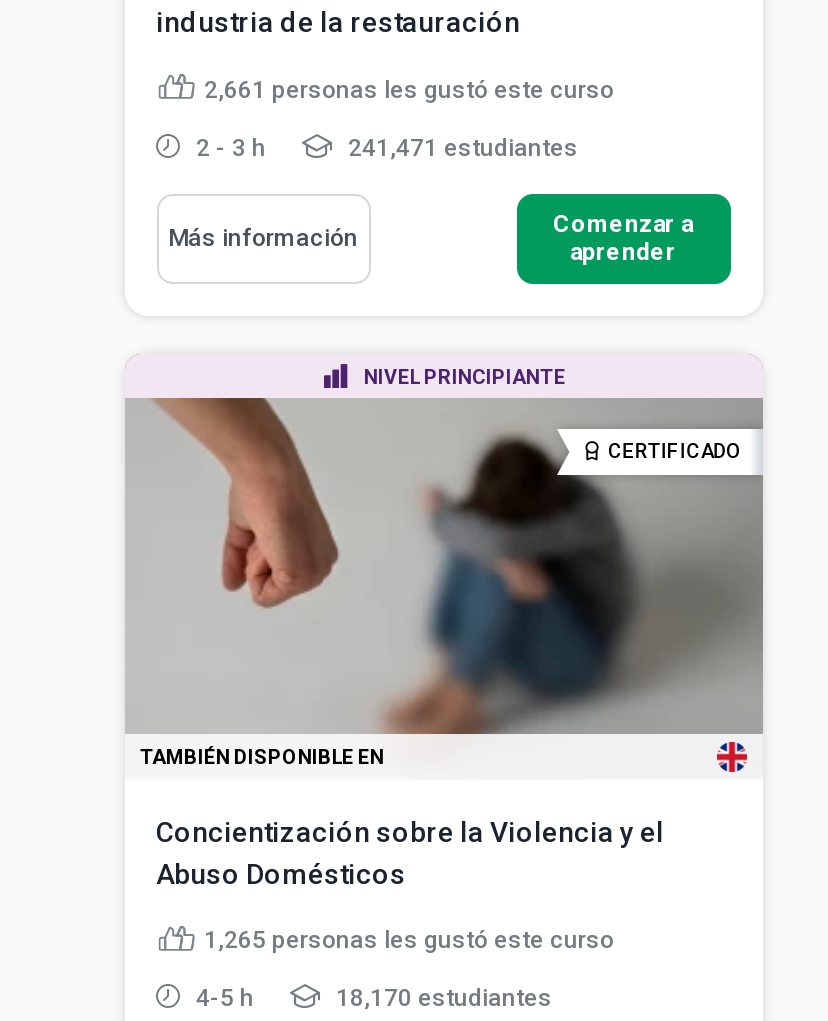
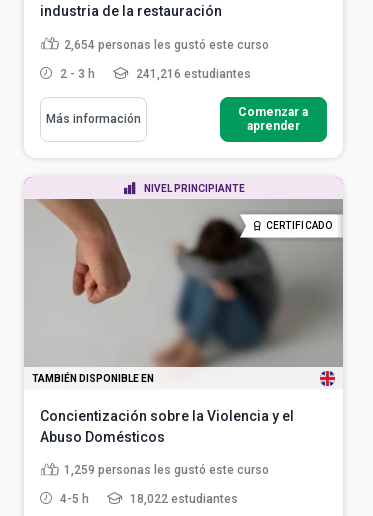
[204,76,614,104] 2,661 personas les gustó este curso -> [63,38,268,52] 2,654 personas les gustó este curso
[342,133,578,161] 241,471 estudiantes -> [132,66,250,80] 241,216 estudiantes
[204,926,614,954] 1,265 personas les gustó este curso -> [63,463,268,477] 1,259 personas les gustó este curso
[330,984,552,1012] 18,170 estudiantes -> [126,492,237,506] 18,022 estudiantes

